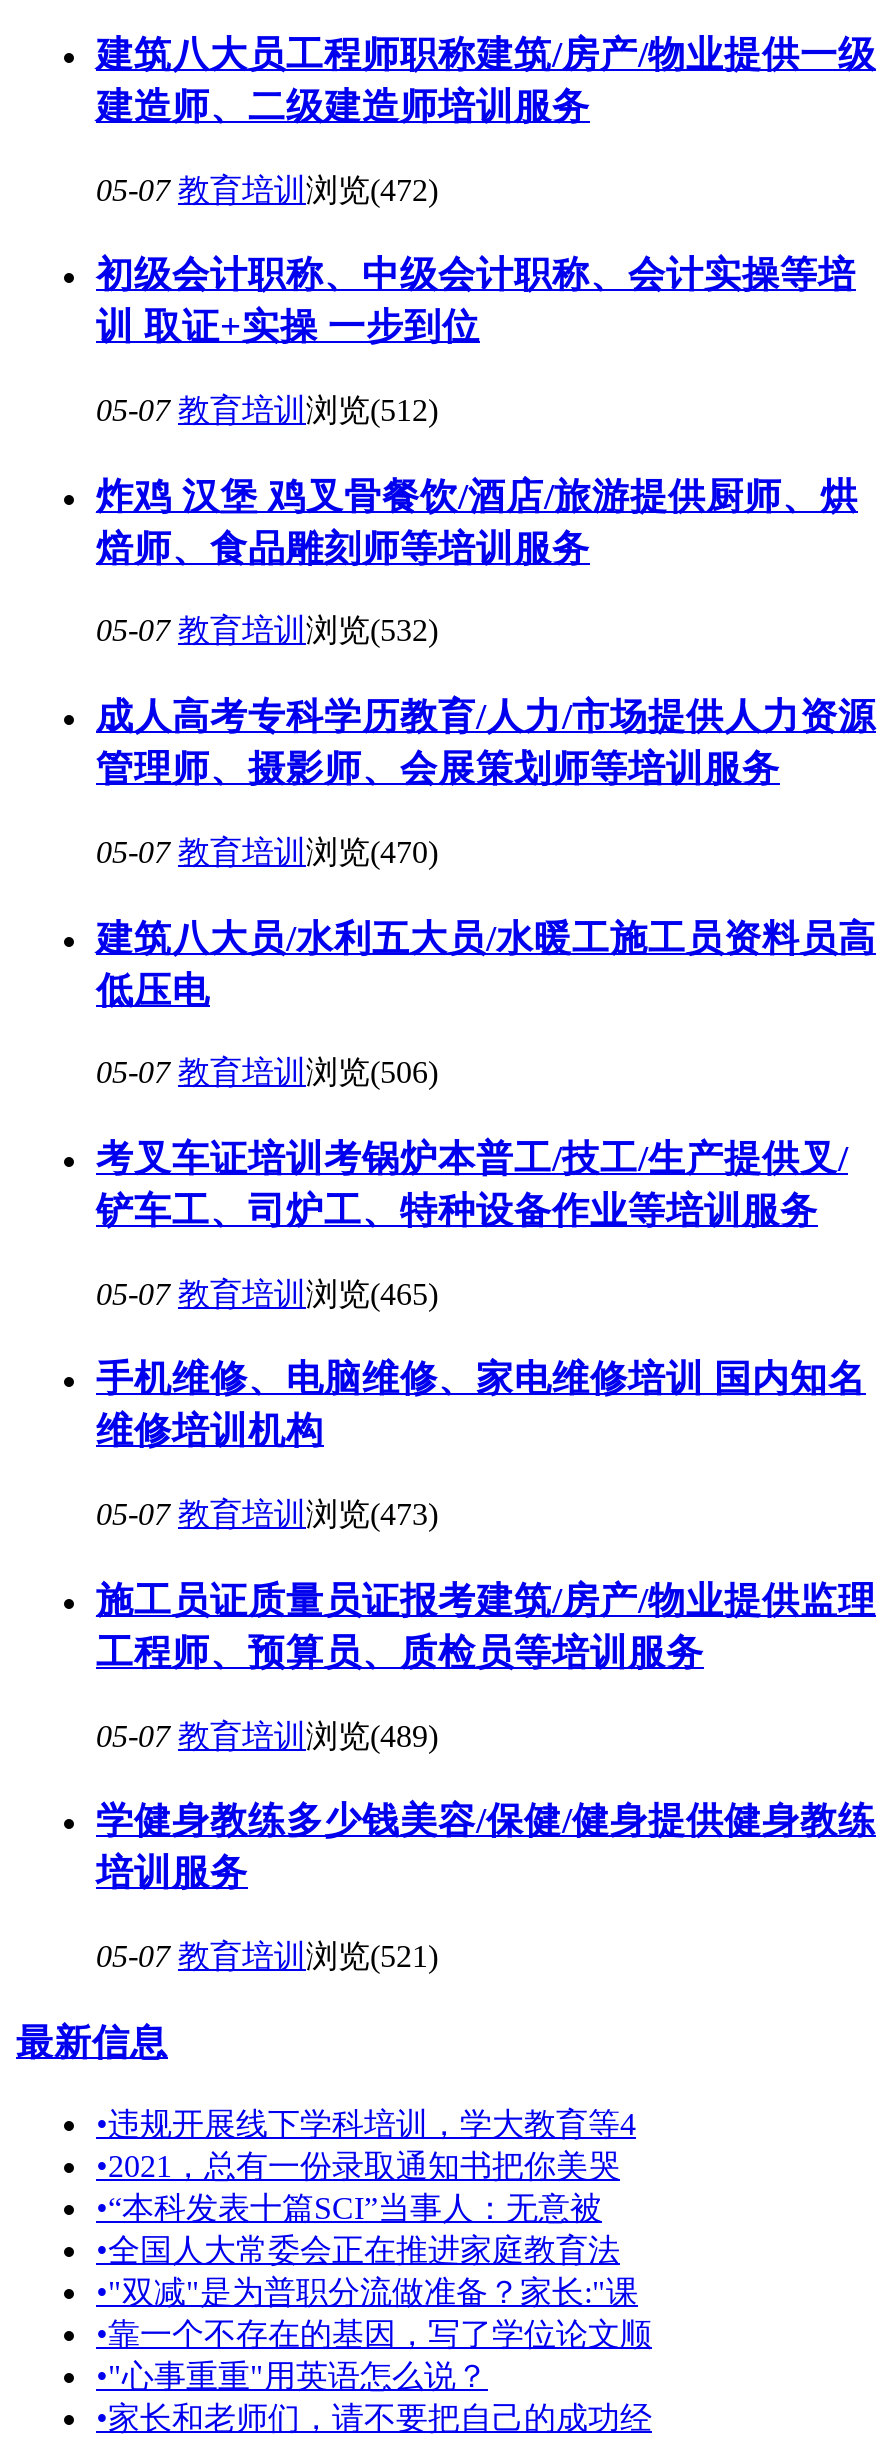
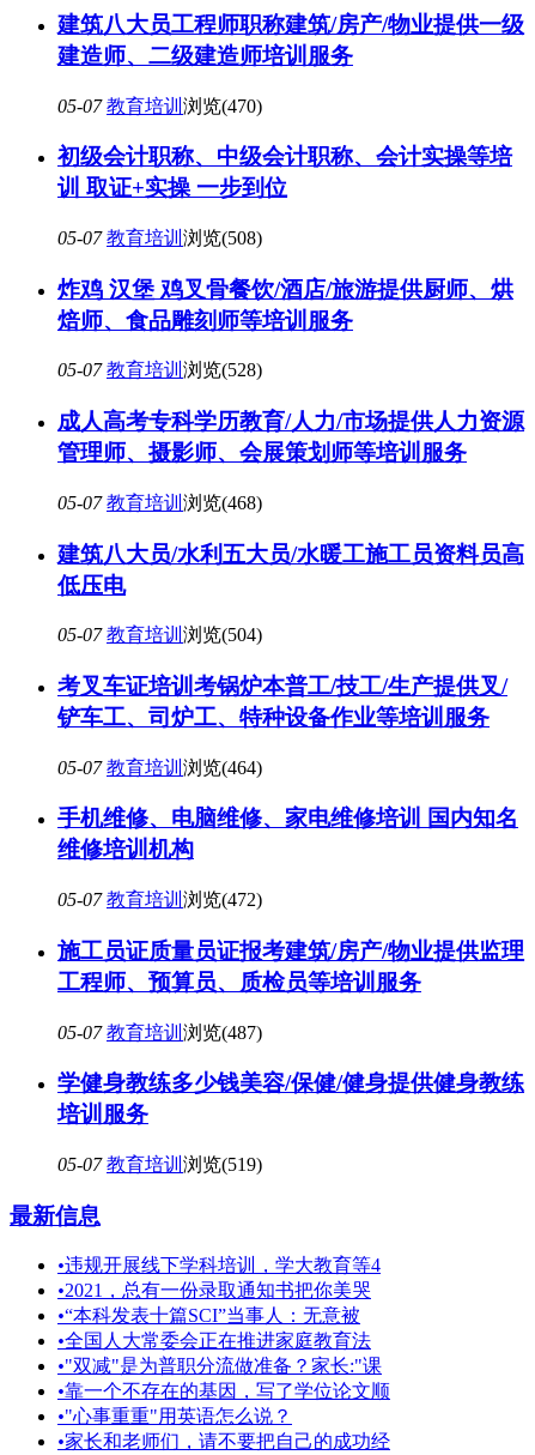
moved [96,172,438,206] -> [57,889,262,910]: 05-07 教育培训浏览(472)
[96,393,438,427] 05-07 教育培训浏览(512) -> [57,228,262,248] 05-07 教育培训浏览(508)
[96,614,438,648] 05-07 教育培训浏览(532) -> [57,360,262,380] 05-07 教育培训浏览(528)
none -> [57,492,262,513] 05-07 教育培训浏览(468)
moved [96,835,438,869] -> [57,95,262,116]: 05-07 教育培训浏览(470)
[96,1055,438,1089] 05-07 教育培训浏览(506) -> [57,625,262,645] 05-07 教育培训浏览(504)
[96,1276,438,1310] 05-07 教育培训浏览(465) -> [57,757,262,777] 05-07 教育培训浏览(464)
[96,1497,438,1531] 05-07 教育培训浏览(473) -> none
[96,1718,438,1752] 05-07 教育培训浏览(489) -> [57,1022,262,1042] 05-07 教育培训浏览(487)
[96,1939,438,1973] 05-07 教育培训浏览(521) -> [57,1154,262,1175] 05-07 教育培训浏览(519)

